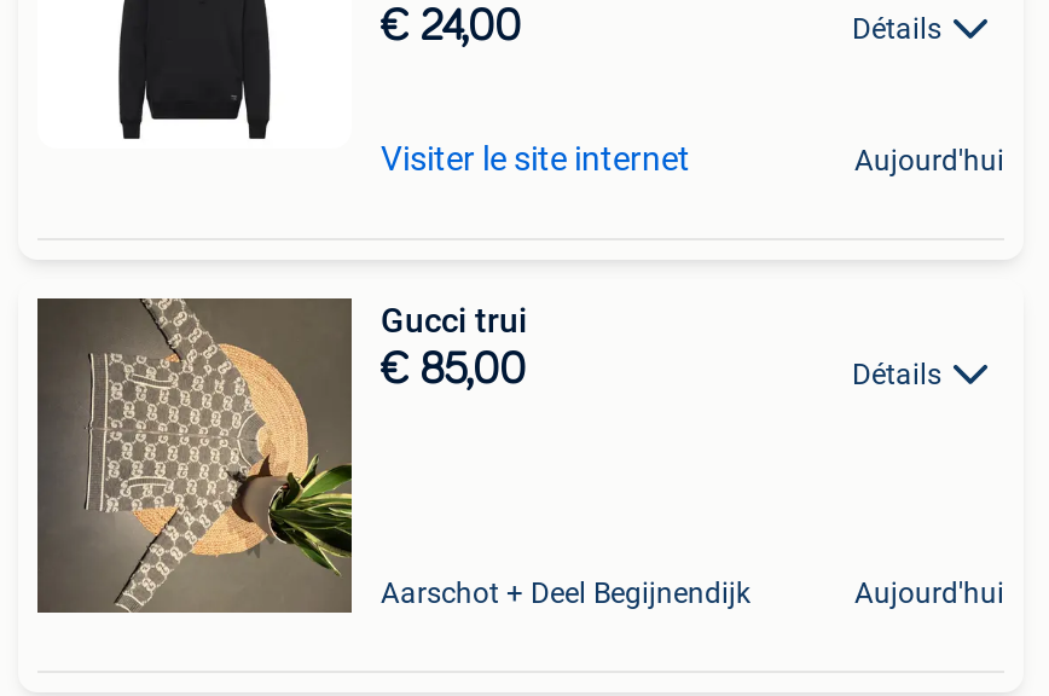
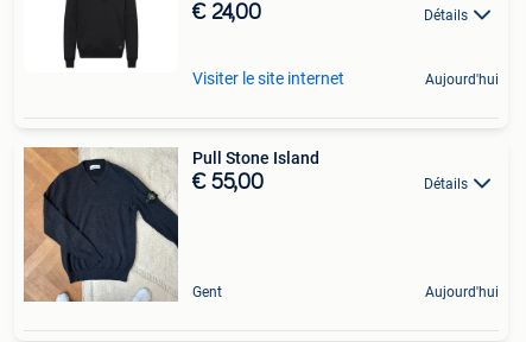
[35,297,528,614] [image] | Gucci trui | € 85,00 -> [23,147,319,302] [image] | Pull Stone Island | € 55,00
[381,577,750,611] Aarschot + Deel Begijnendijk -> [192,283,222,300] Gent

